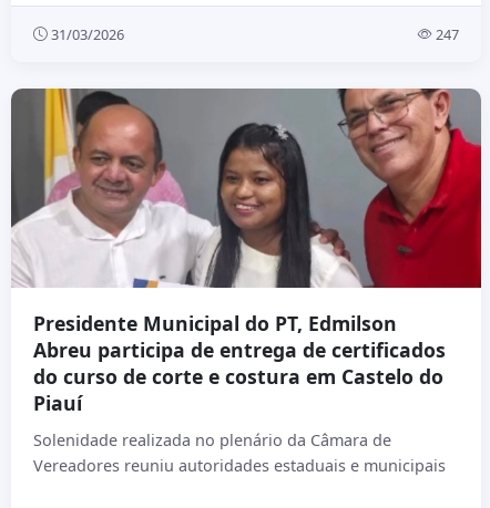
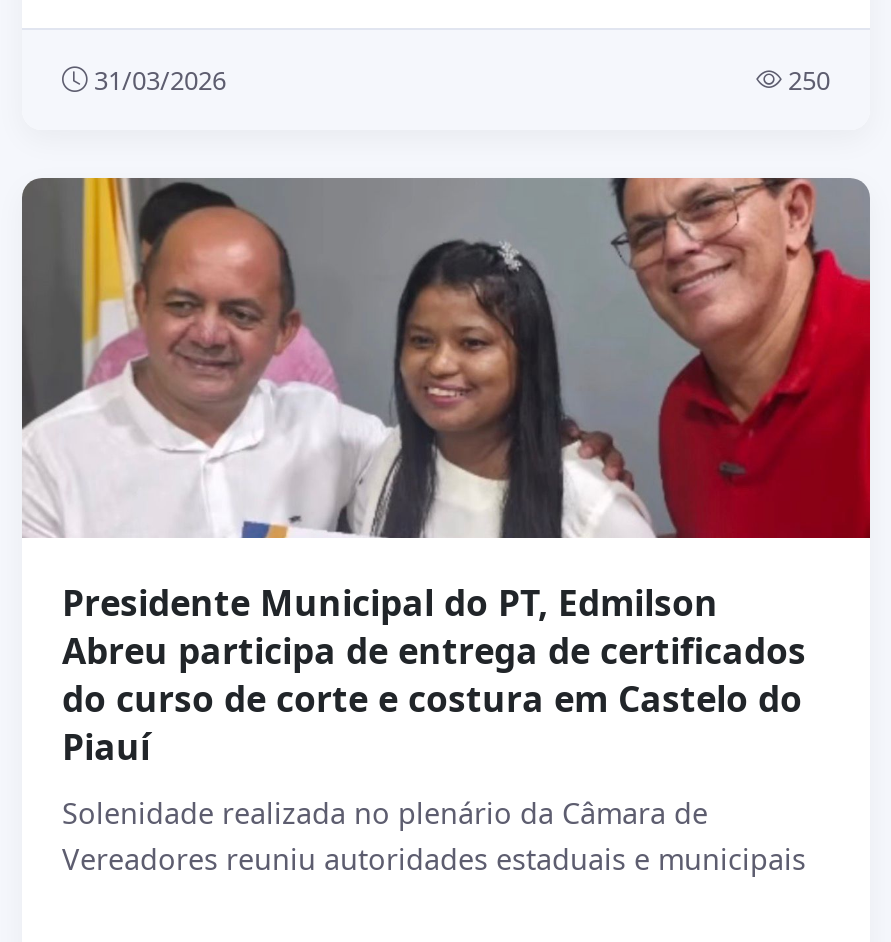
[432,24,459,44] 247 -> [782,61,830,97] 250

